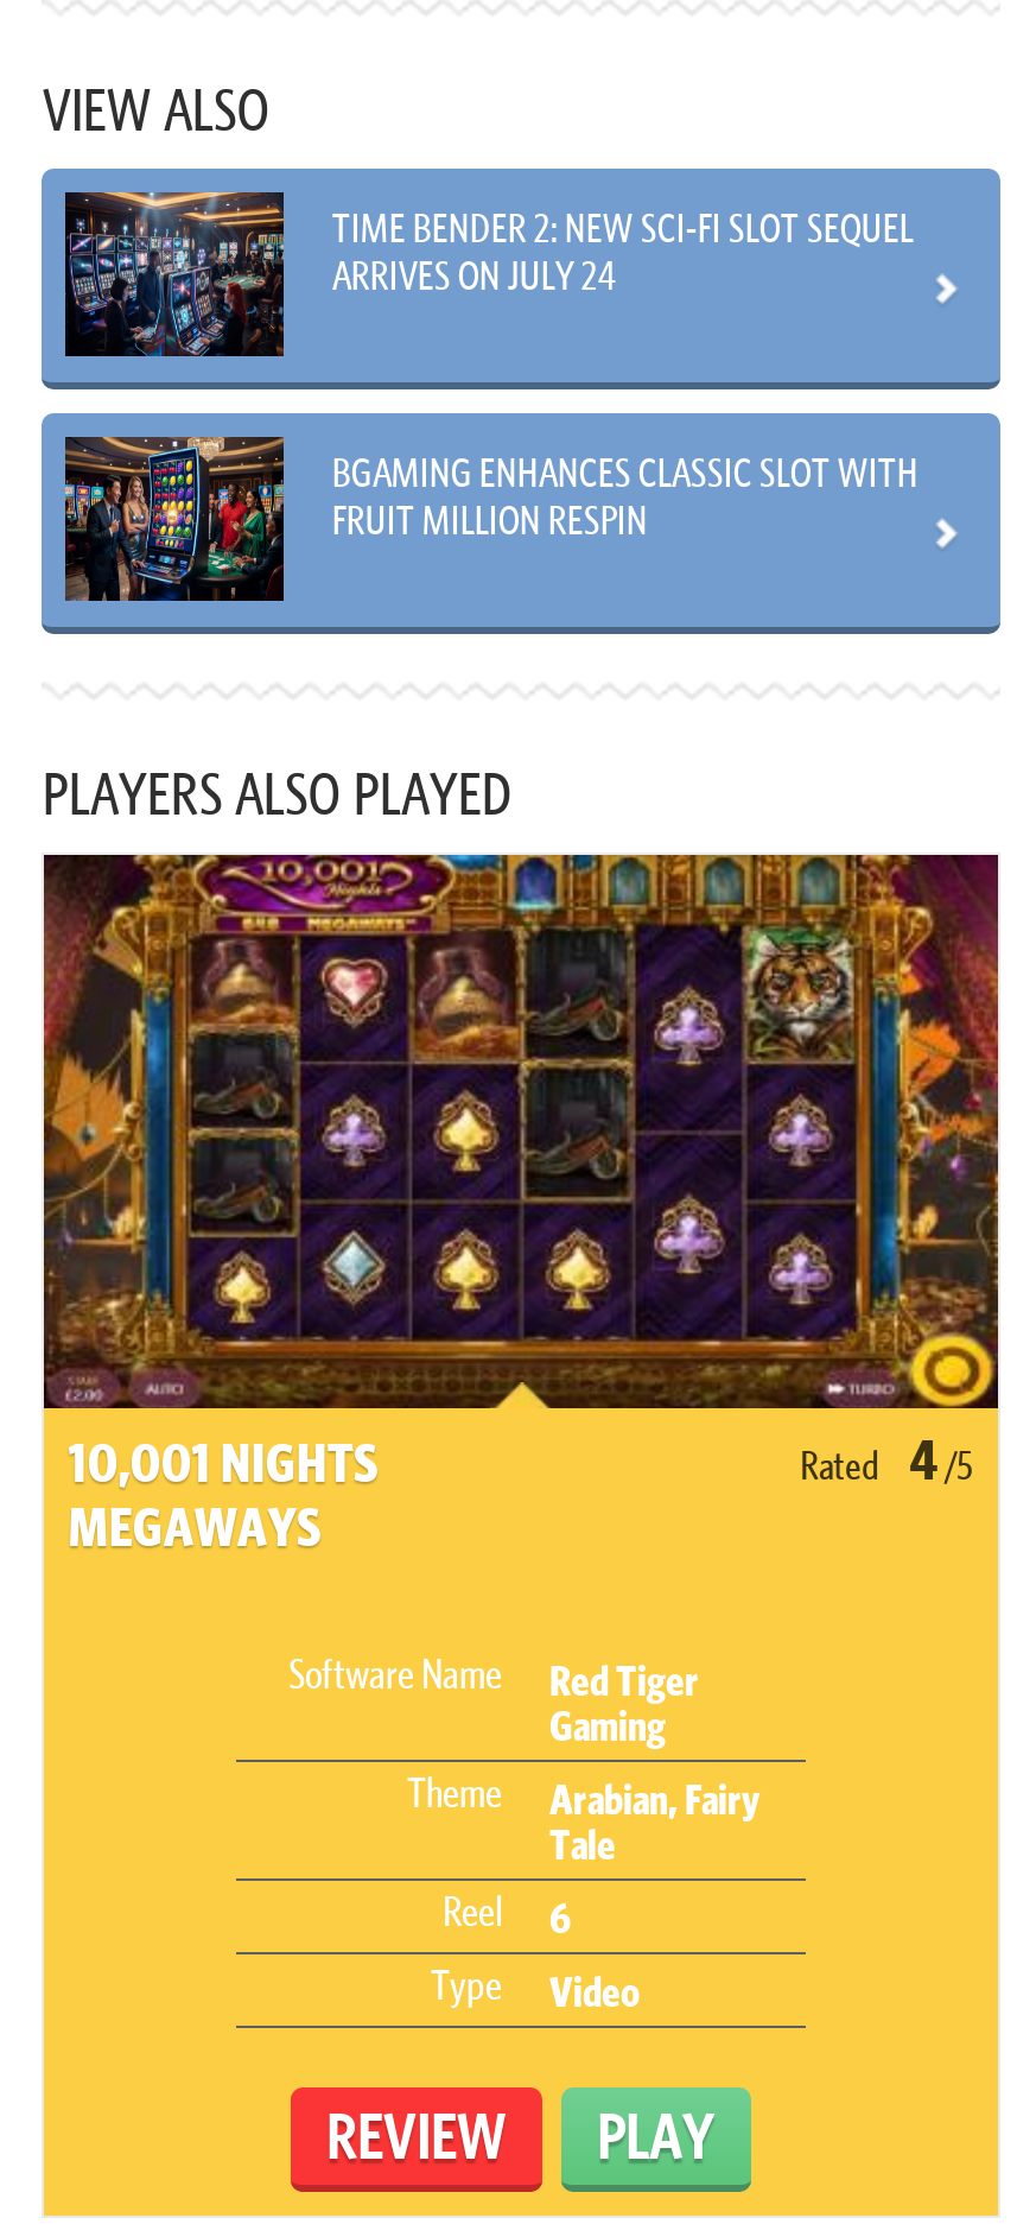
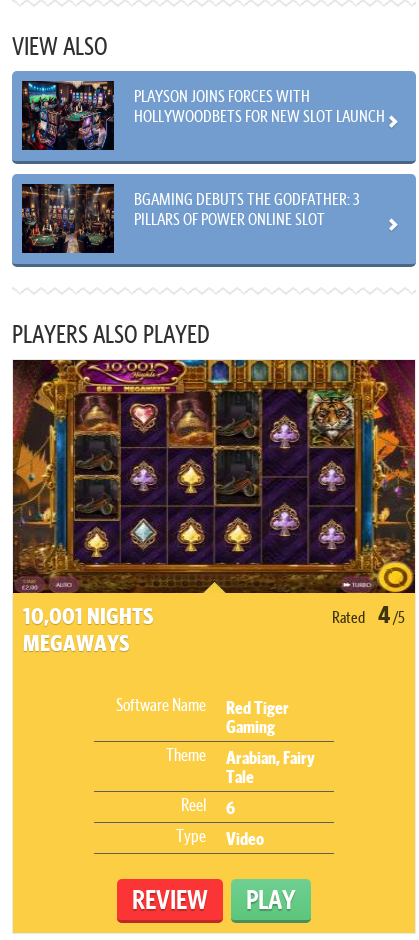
[65,190,914,356] [image] | TIME BENDER 2: NEW SCI-FI SLOT SEQUEL | ARRIVES ON JULY 24 -> [21,80,385,151] [image] | PLAYSON JOINS FORCES WITH | HOLLYWOODBETS FOR NEW SLOT LAUNCH
[65,437,918,603] [image] | BGAMING ENHANCES CLASSIC SLOT WITH | FRUIT MILLION RESPIN -> [21,183,359,254] [image] | BGAMING DEBUTS THE GODFATHER: 3 | PILLARS OF POWER ONLINE SLOT

